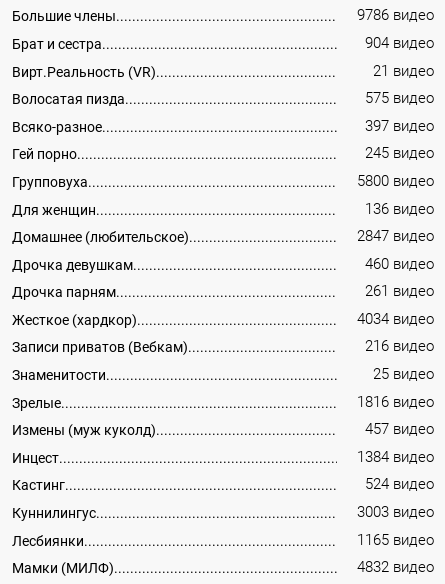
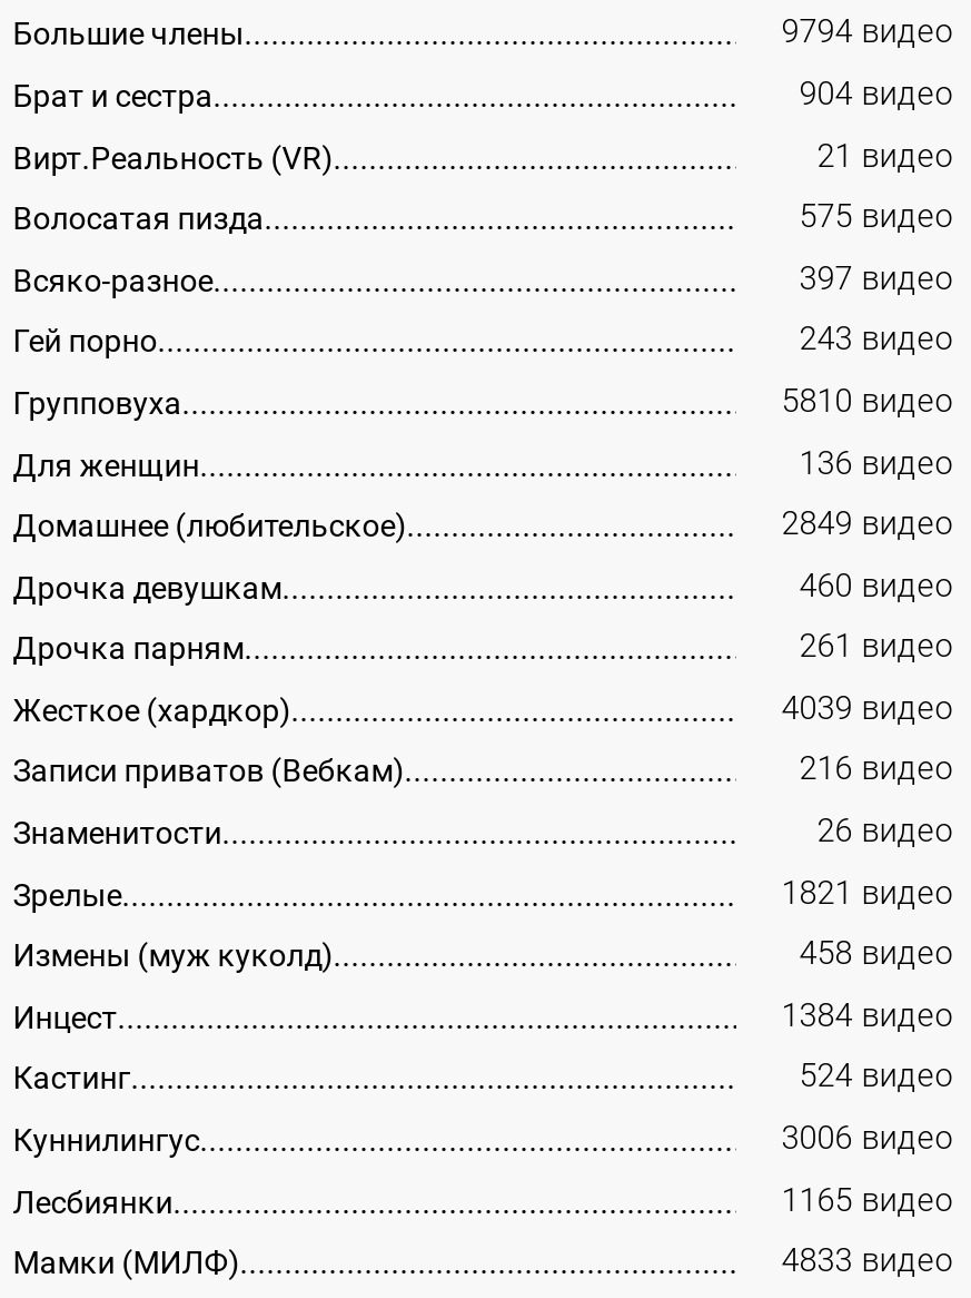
[357,7,434,24] 9786 видео -> [781,14,953,52] 9794 видео
[365,145,434,162] 245 видео -> [799,321,953,359] 243 видео
[357,173,434,190] 5800 видео -> [781,383,953,421] 5810 видео
[357,228,434,245] 2847 видео -> [781,506,953,543] 2849 видео
[357,311,434,328] 4034 видео -> [781,690,953,728] 4039 видео
[373,366,434,383] 25 видео -> [817,813,953,851] 26 видео
[357,394,434,411] 1816 видео -> [781,874,953,912] 1821 видео
[365,421,434,438] 457 видео -> [799,936,953,973] 458 видео
[357,504,434,521] 3003 видео -> [781,1120,953,1158] 3006 видео
[357,559,434,576] 4832 видео -> [781,1243,953,1281] 4833 видео

